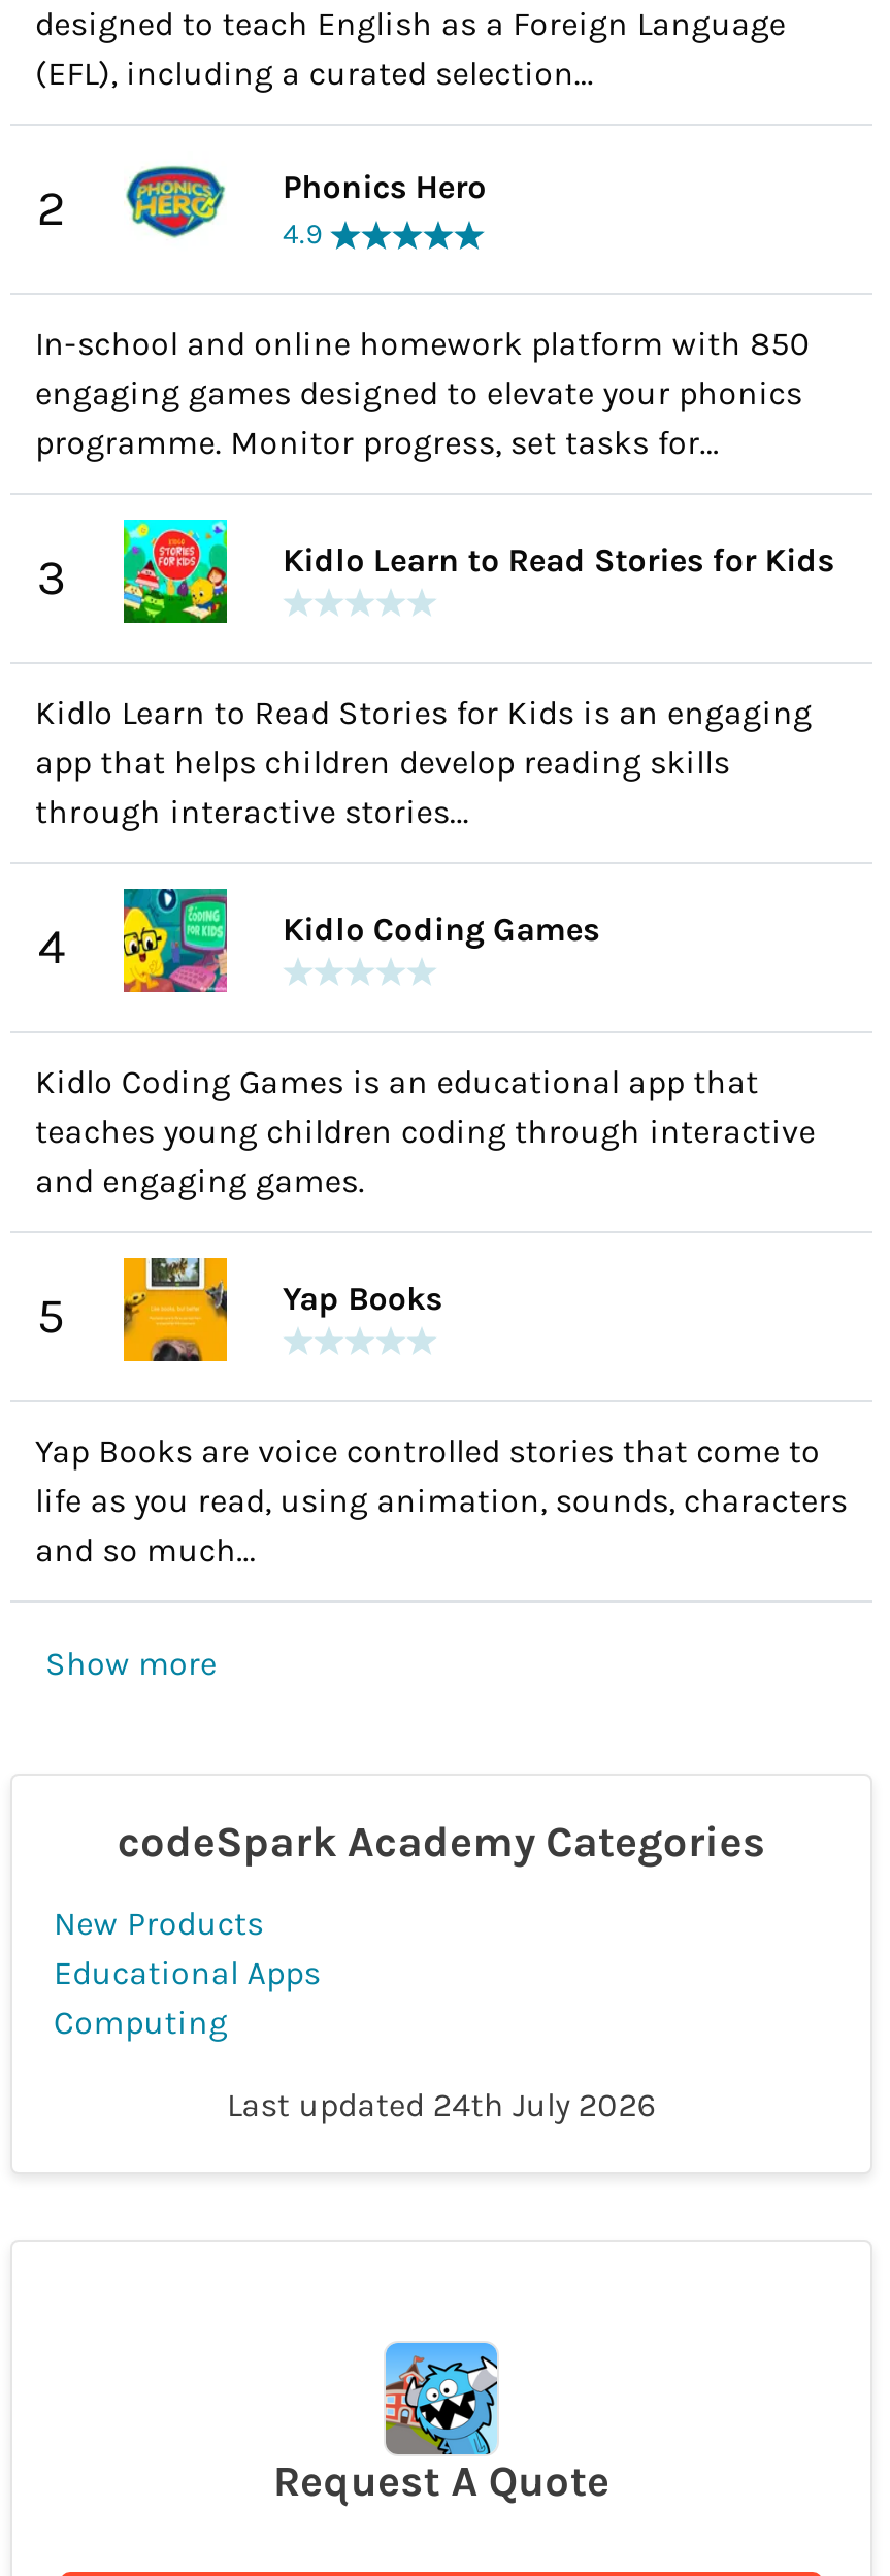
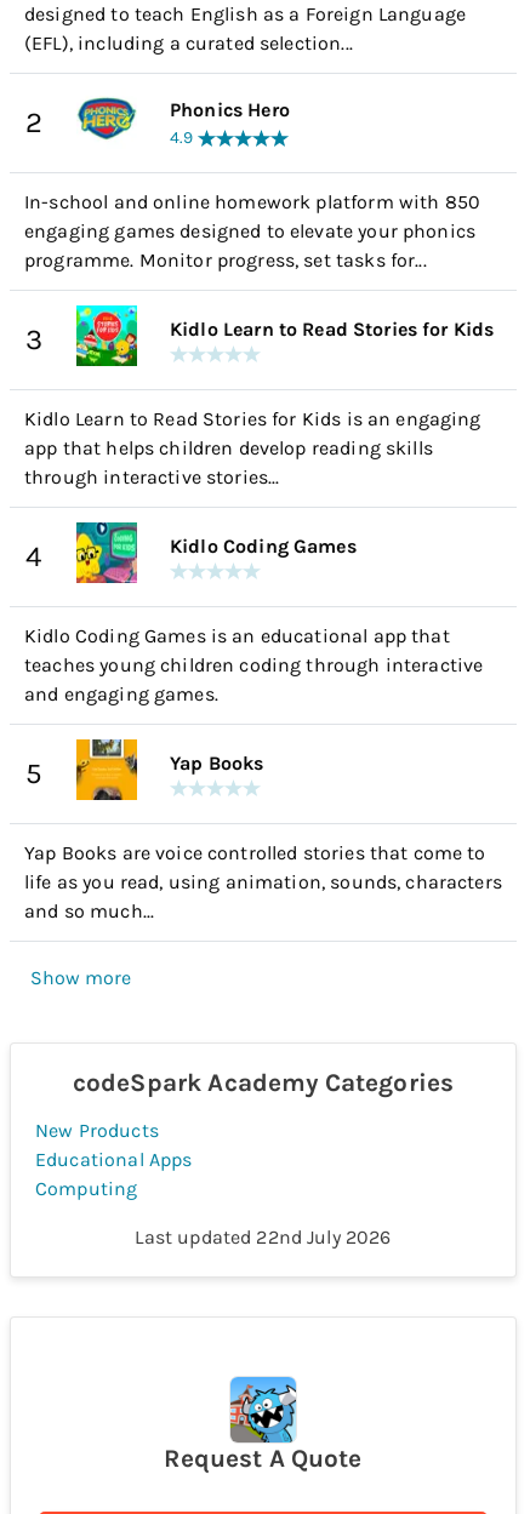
[227,2084,656,2123] Last updated 24th July 2026 -> [135,1225,391,1248] Last updated 22nd July 2026

